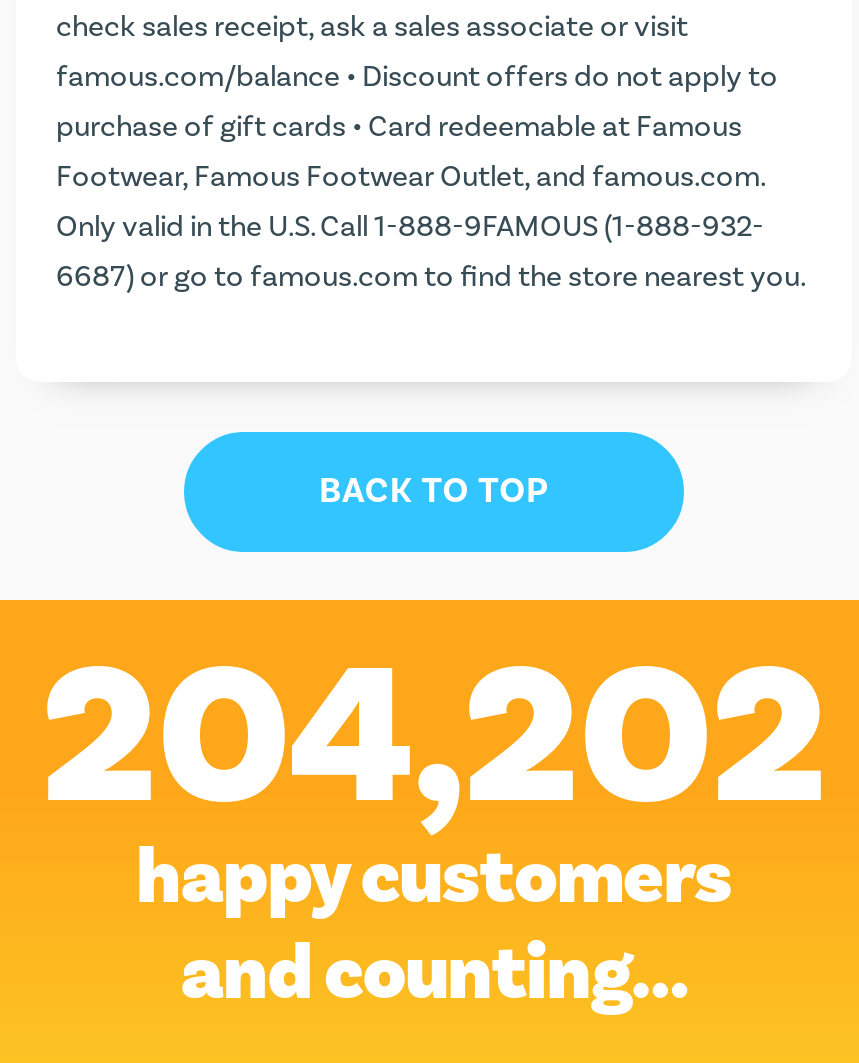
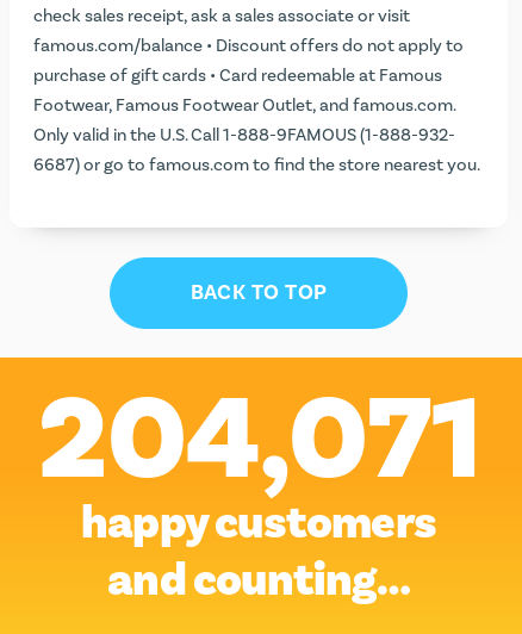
[41,613,827,867] 204,202 -> [38,365,480,517] 204,071

